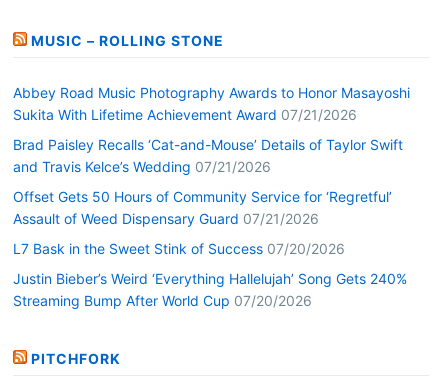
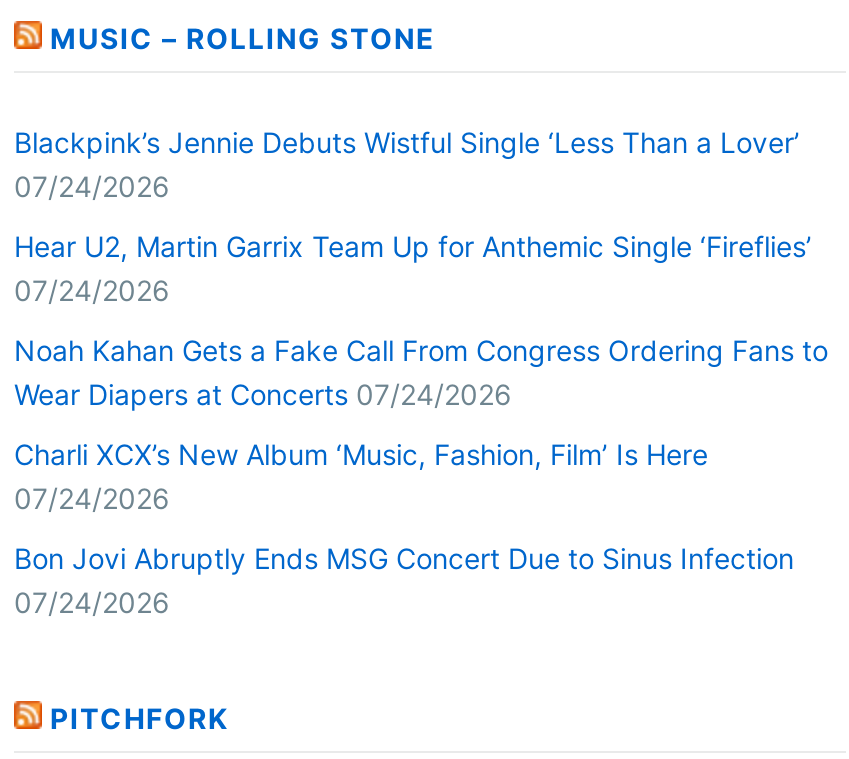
[13,84,410,123] Abbey Road Music Photography Awards to Honor Masayoshi | Sukita With Lifetime Achievement Award 07/21/2026 -> [14,125,800,203] Blackpink’s Jennie Debuts Wistful Single ‘Less Than a Lover’ | 07/24/2026
[13,136,403,175] Brad Paisley Recalls ‘Cat-and-Mouse’ Details of Taylor Swift | and Travis Kelce’s Wedding 07/21/2026 -> [14,229,812,307] Hear U2, Martin Garrix Team Up for Anthemic Single ‘Fireflies’ | 07/24/2026
[13,188,392,227] Offset Gets 50 Hours of Community Service for ‘Regretful’ | Assault of Weed Dispensary Guard 07/21/2026 -> [14,333,828,411] Noah Kahan Gets a Fake Call From Congress Ordering Fans to | Wear Diapers at Concerts 07/24/2026
[13,240,345,257] L7 Bask in the Sweet Stink of Success 07/20/2026 -> [14,437,708,515] Charli XCX’s New Album ‘Music, Fashion, Film’ Is Here | 07/24/2026
[13,270,407,309] Justin Bieber’s Weird ‘Everything Hallelujah’ Song Gets 240% | Streaming Bump After World Cup 07/20/2026 -> [14,541,794,619] Bon Jovi Abruptly Ends MSG Concert Due to Sinus Infection | 07/24/2026

